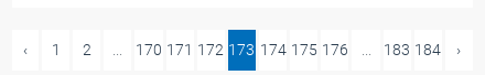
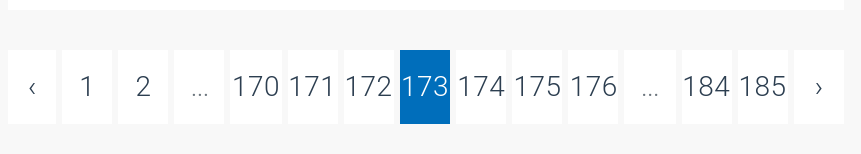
[384,41,441,59] 183 184 -> [682,71,787,103] 184 185

